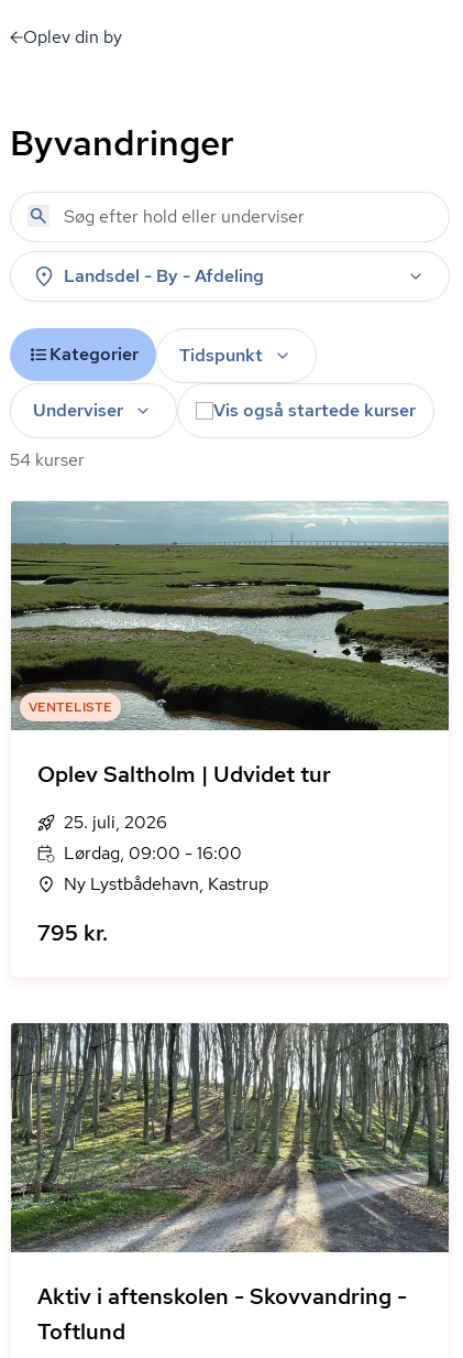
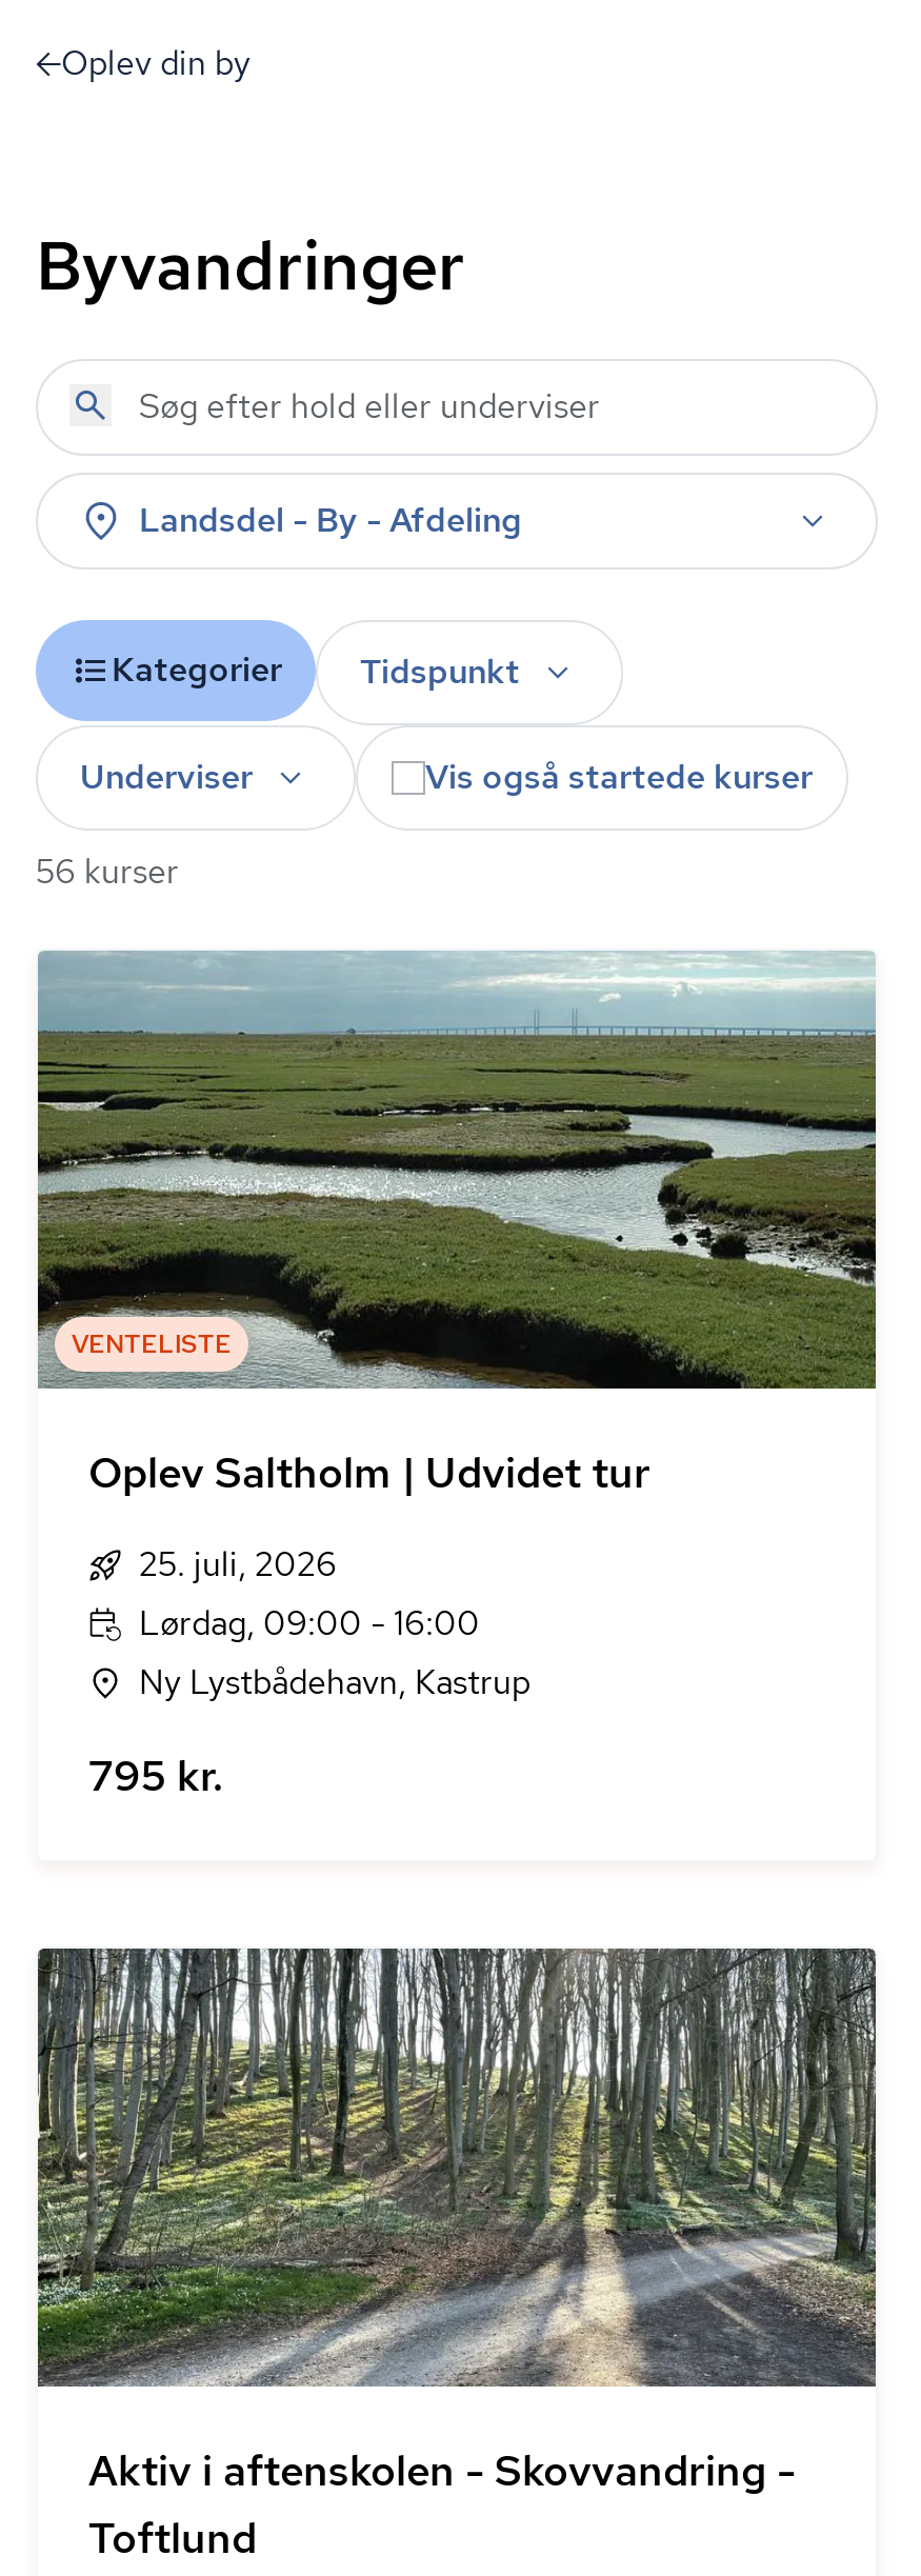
[10,448,85,471] 54 kurser -> [36,850,179,894] 56 kurser

